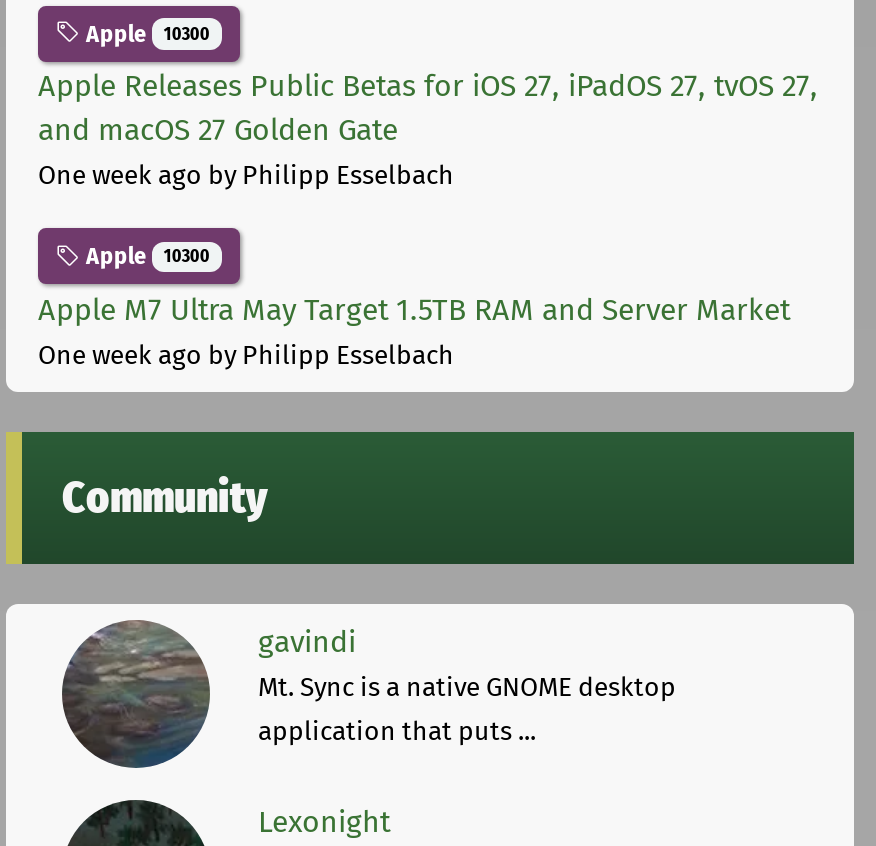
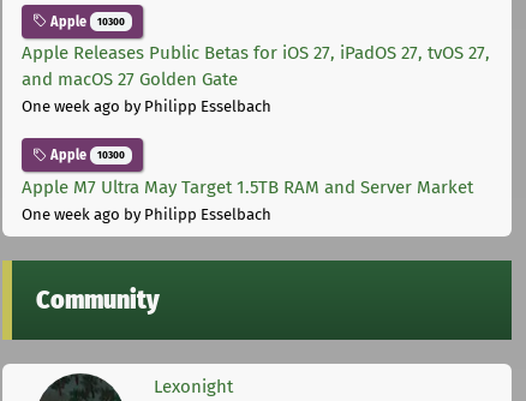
[60,620,676,782] [image] | gavindi | Mt. Sync is a native GNOME desktop | application that puts ... -> none

